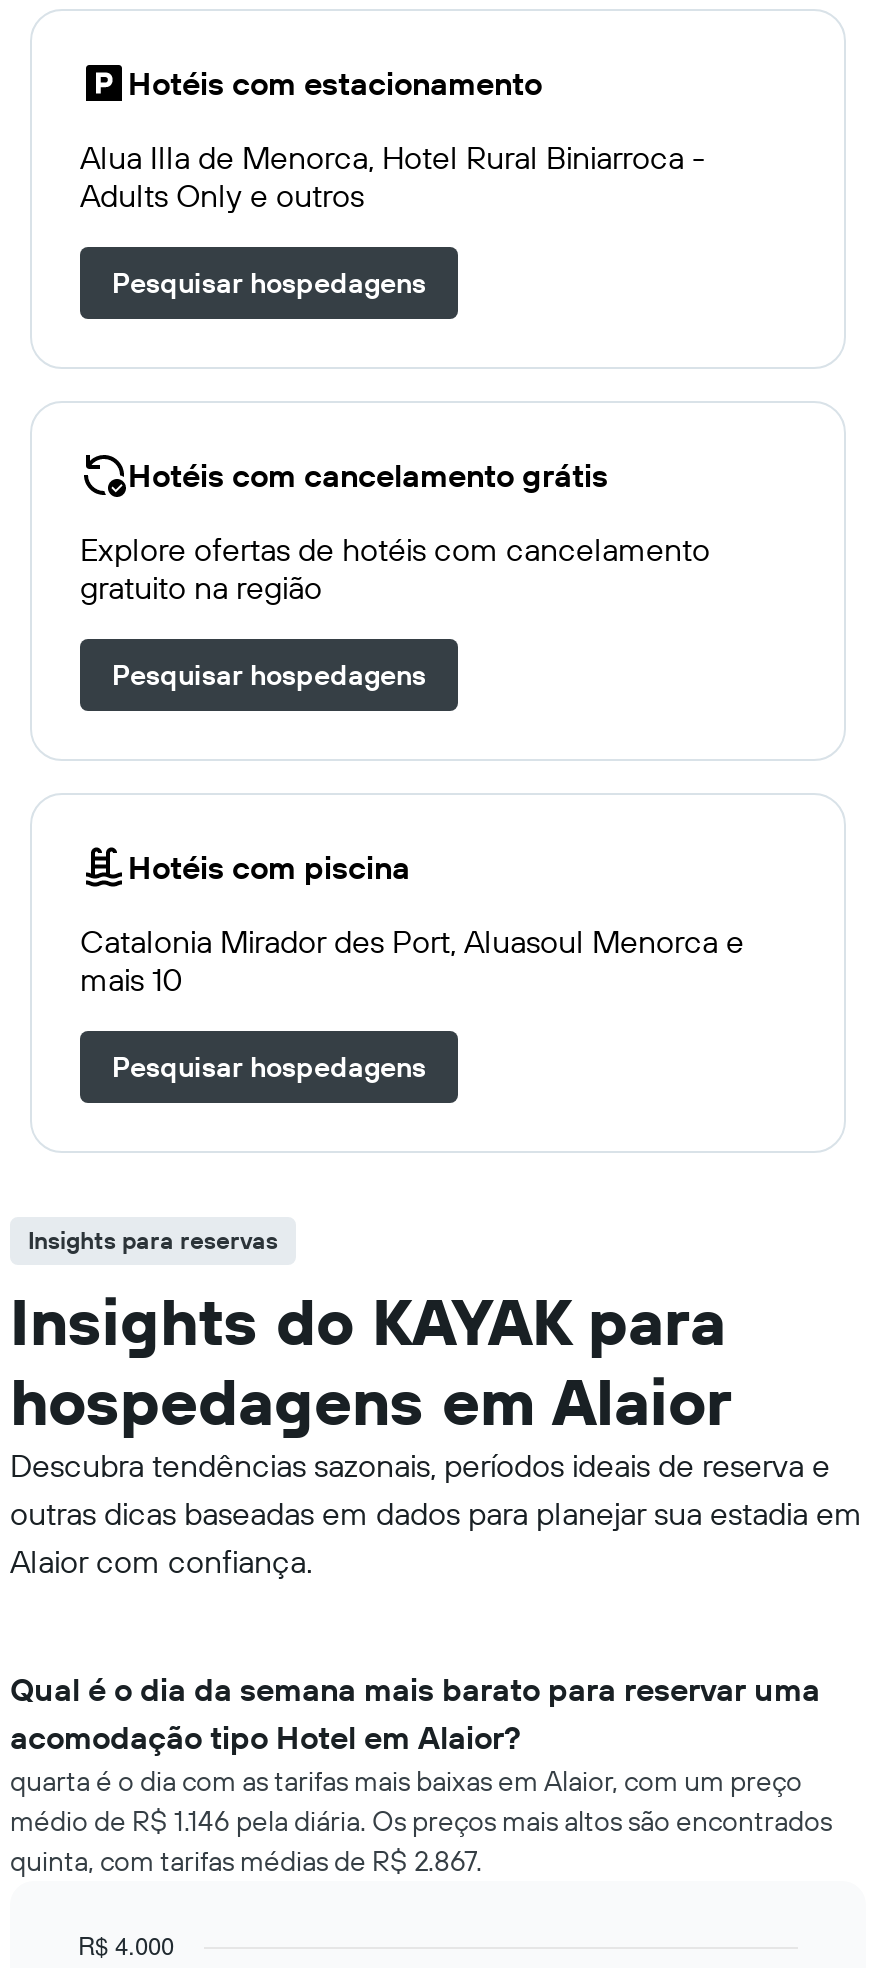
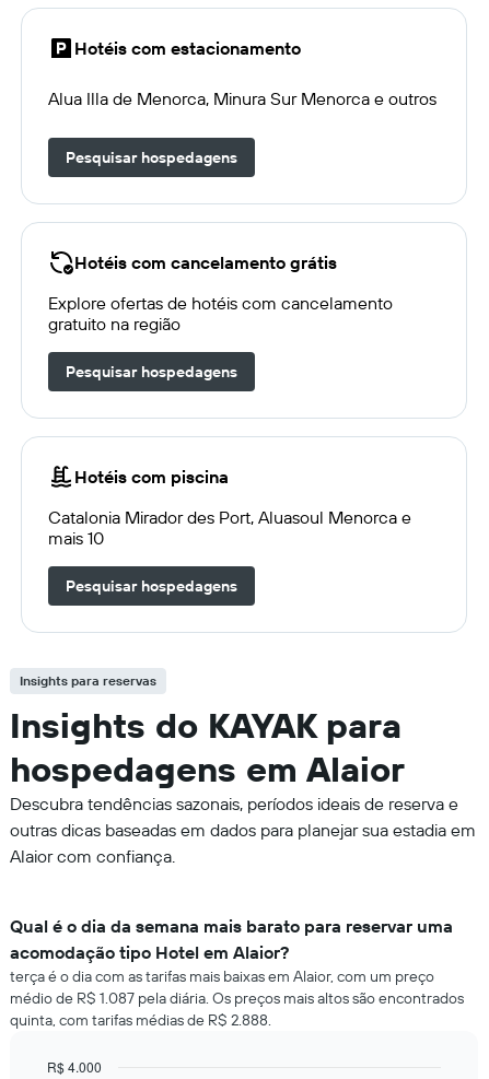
[80,136,706,214] Alua Illa de Menorca, Hotel Rural Biniarroca - | Adults Only e outros -> [48,88,436,109] Alua Illa de Menorca, Minura Sur Menorca e outros
[10,1762,802,1798] quarta é o dia com as tarifas mais baixas em Alaior, com um preço -> [10,966,434,986] terça é o dia com as tarifas mais baixas em Alaior, com um preço
[10,1802,832,1838] médio de R$ 1.146 pela diária. Os preços mais altos são encontrados -> [10,988,464,1008] médio de R$ 1.087 pela diária. Os preços mais altos são encontrados
[10,1842,482,1878] quinta, com tarifas médias de R$ 2.867. -> [10,1010,271,1029] quinta, com tarifas médias de R$ 2.888.

